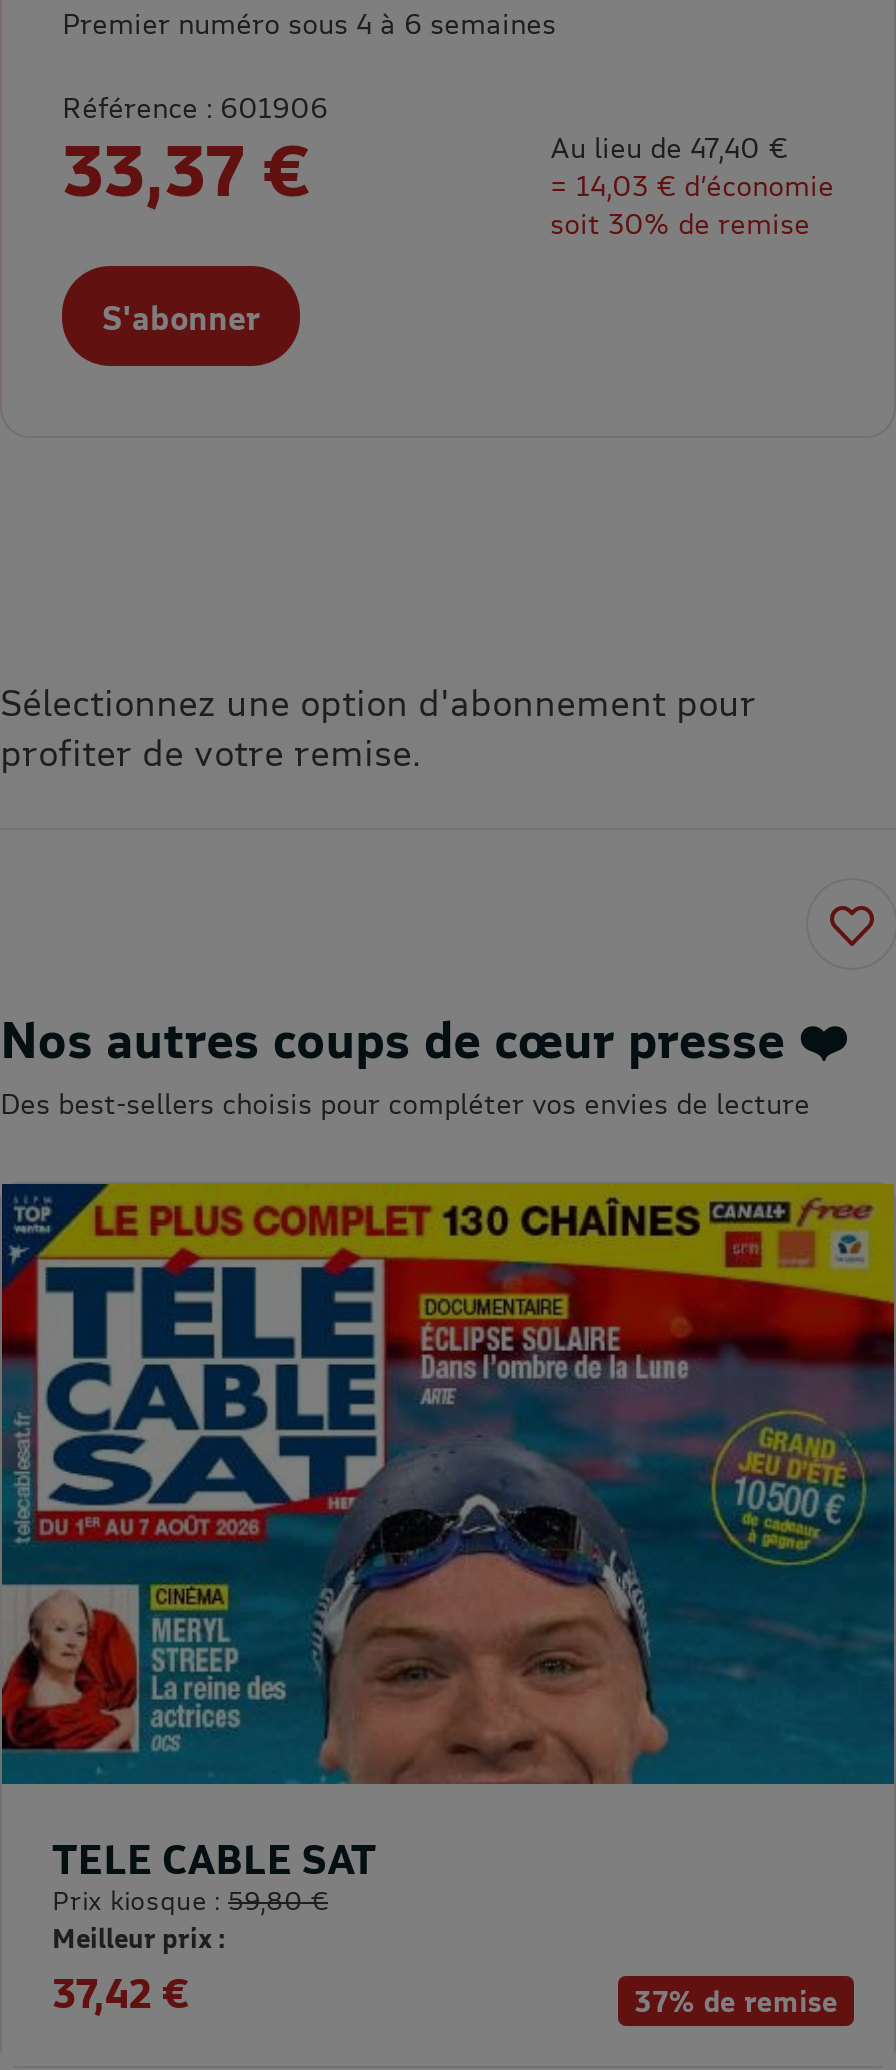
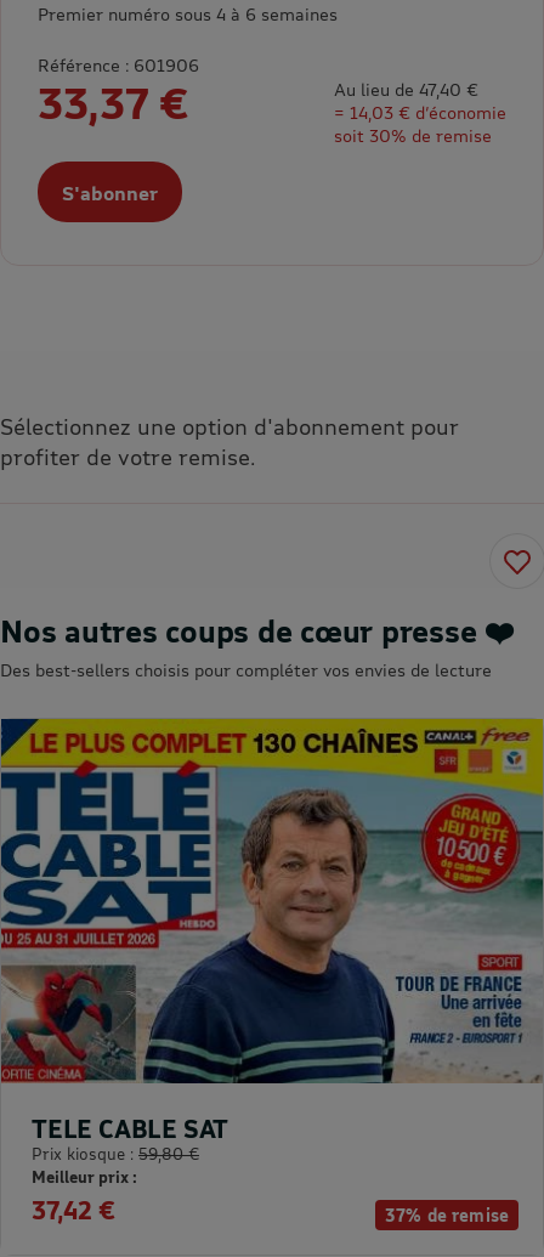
[6,1182,890,1786] [image] -> [4,718,540,1085] [image]

